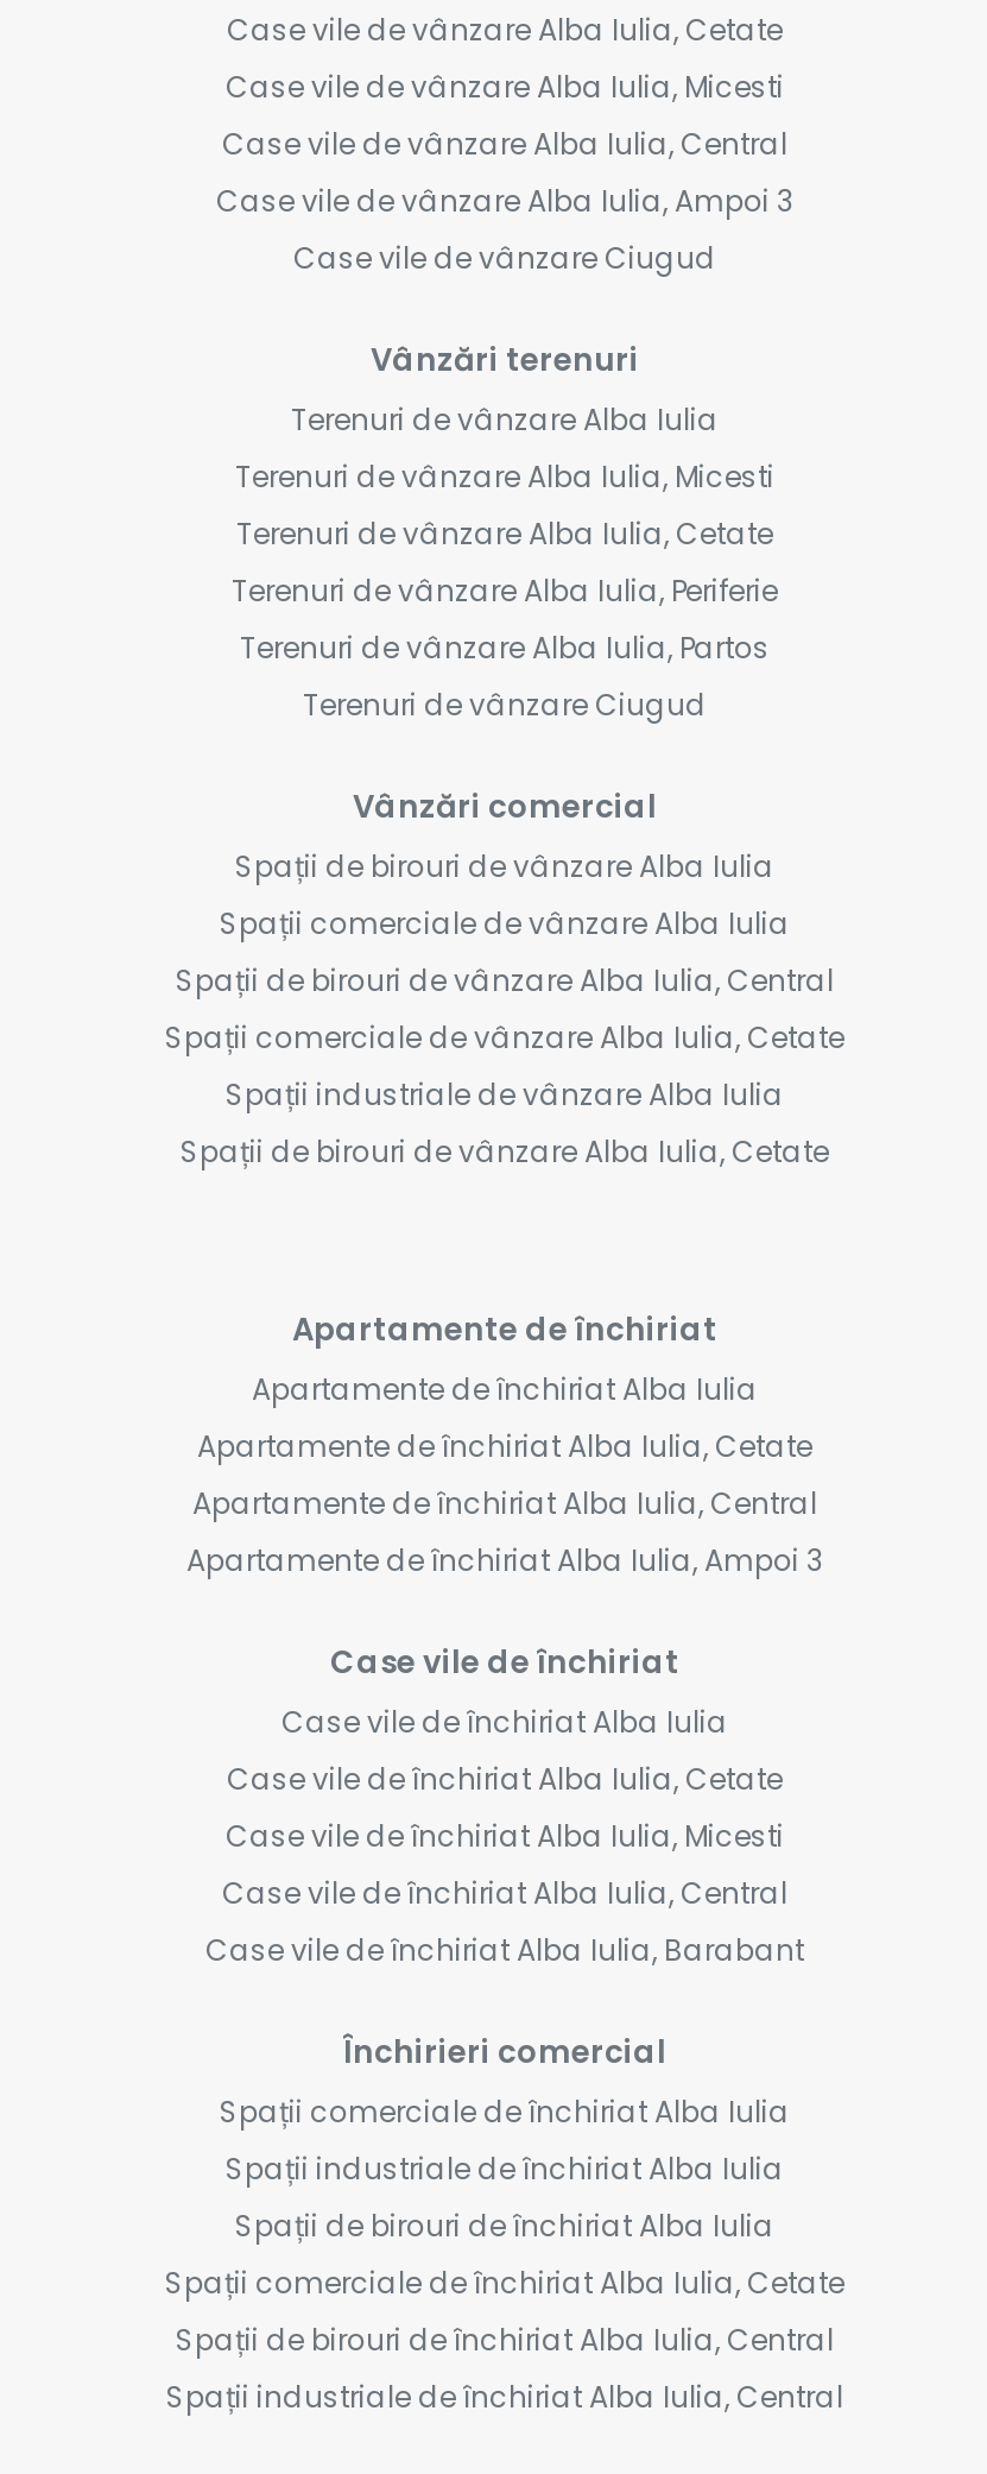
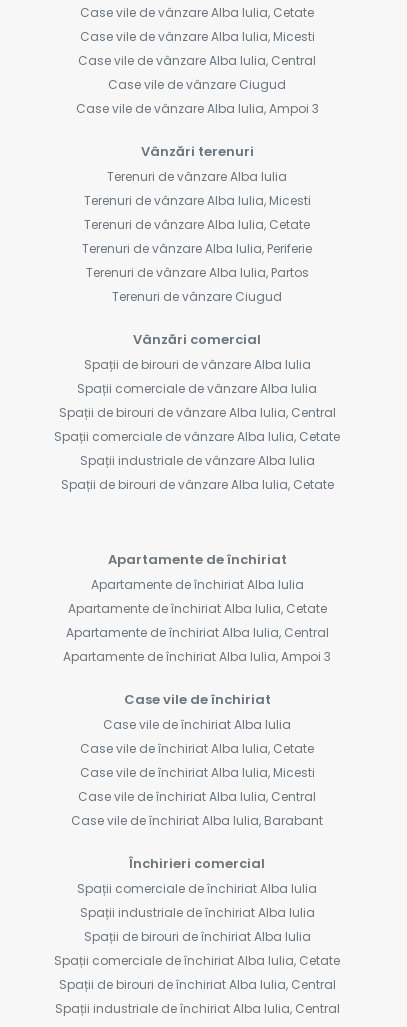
moved [216,182,793,222] -> [75,100,318,117]: Case vile de vânzare Alba Iulia, Ampoi 3
moved [293,239,716,279] -> [108,76,286,93]: Case vile de vânzare Ciugud

